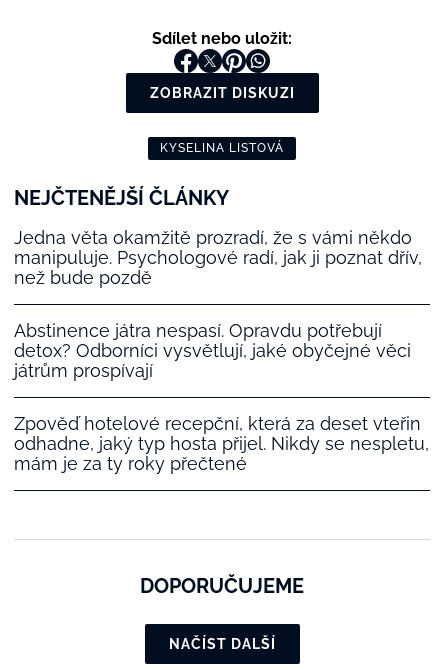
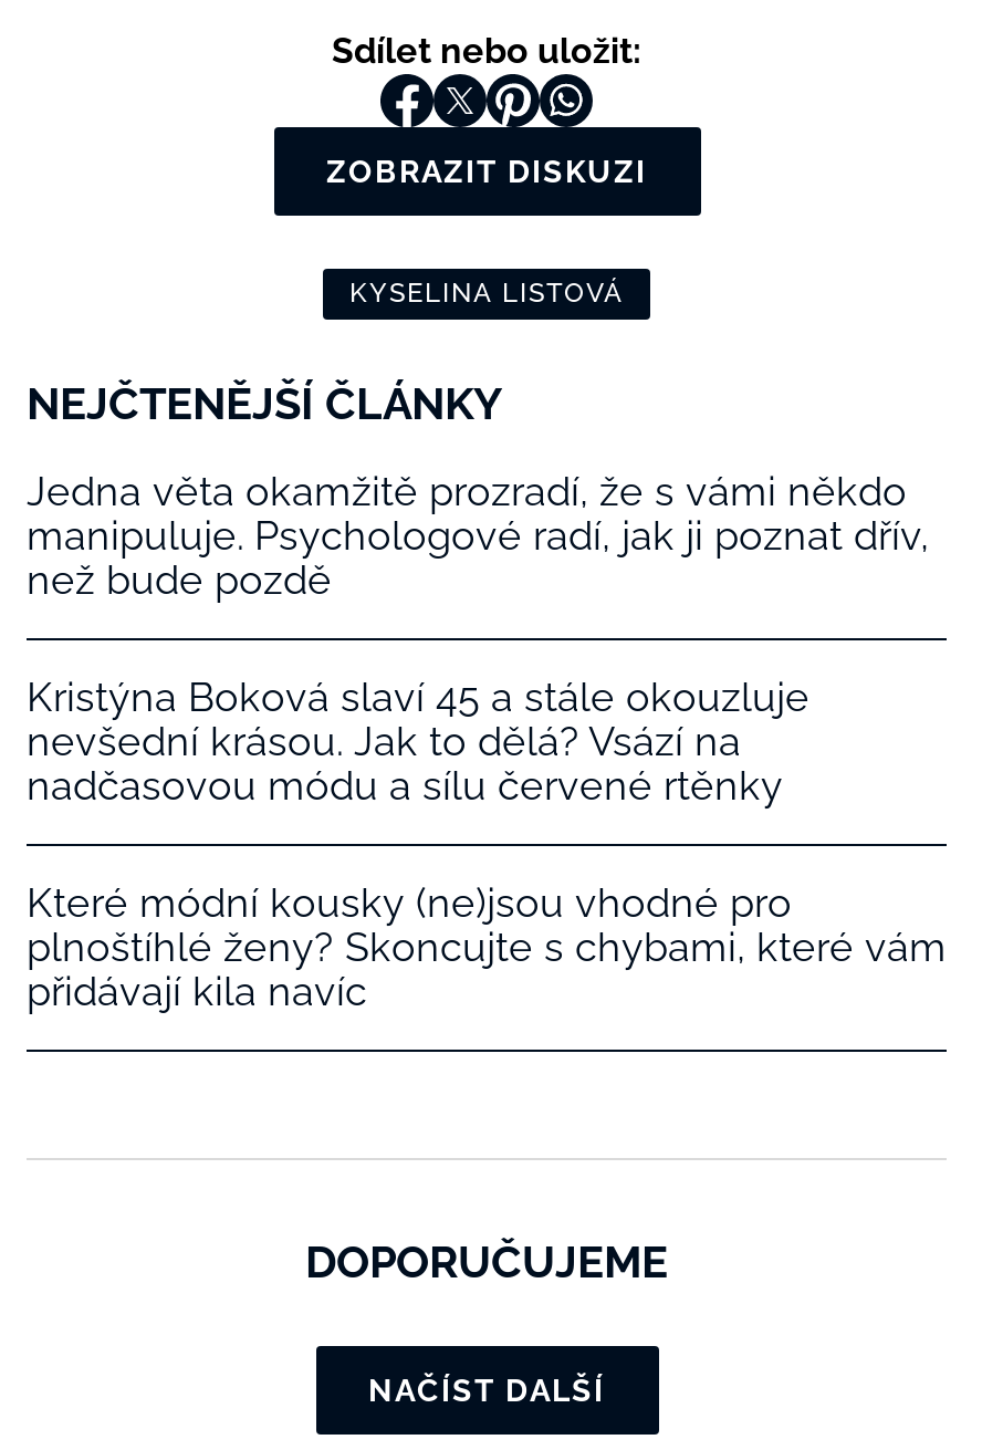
[14,319,411,380] Abstinence játra nespasí. Opravdu potřebují | detox? Odborníci vysvětlují, jaké obyčejné věci | játrům prospívají -> [27,672,809,807] Kristýna Boková slaví 45 a stále okouzluje | nevšední krásou. Jak to dělá? Vsází na | nadčasovou módu a sílu červené rtěnky
[14,412,429,473] Zpověď hotelové recepční, která za deset vteřin | odhadne, jaký typ hosta přijel. Nikdy se nespletu, | mám je za ty roky přečtené -> [27,878,947,1013] Které módní kousky (ne)jsou vhodné pro | plnoštíhlé ženy? Skoncujte s chybami, které vám | přidávají kila navíc

